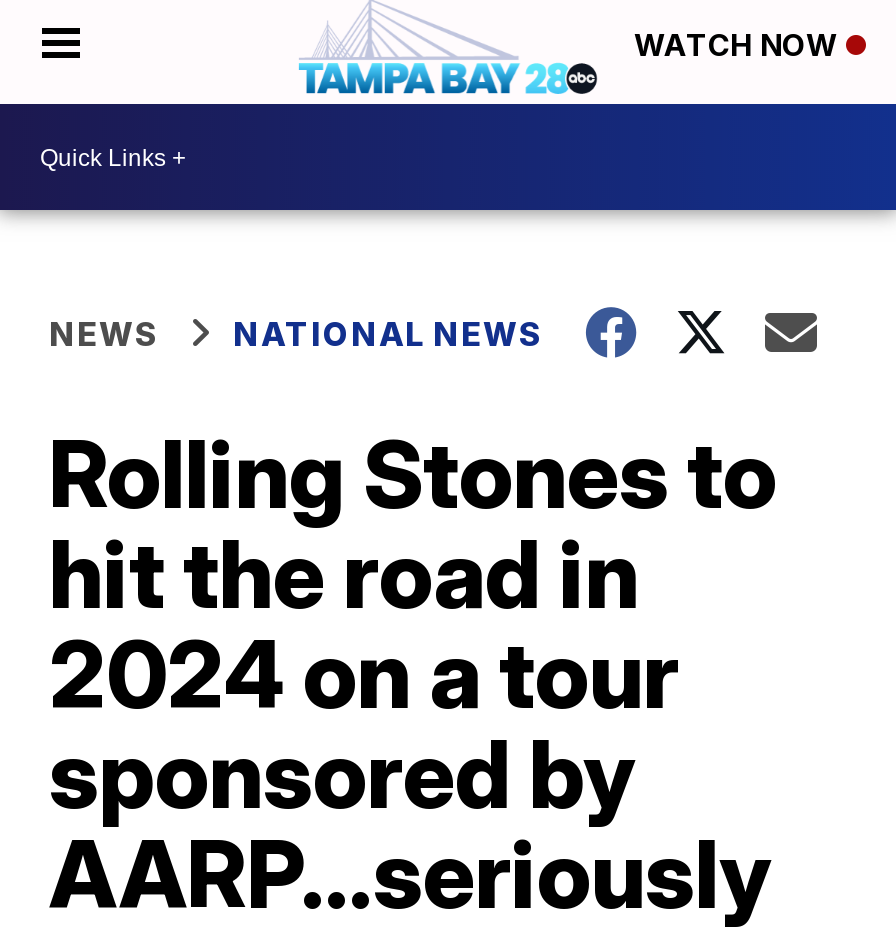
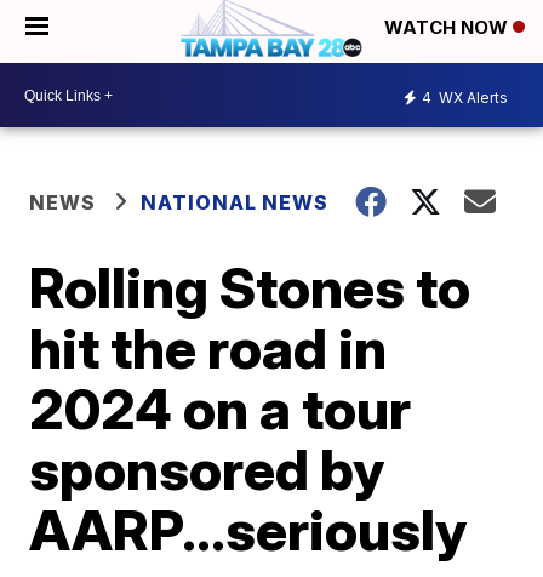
none -> [422,88,508,106] 4 WX Alerts

